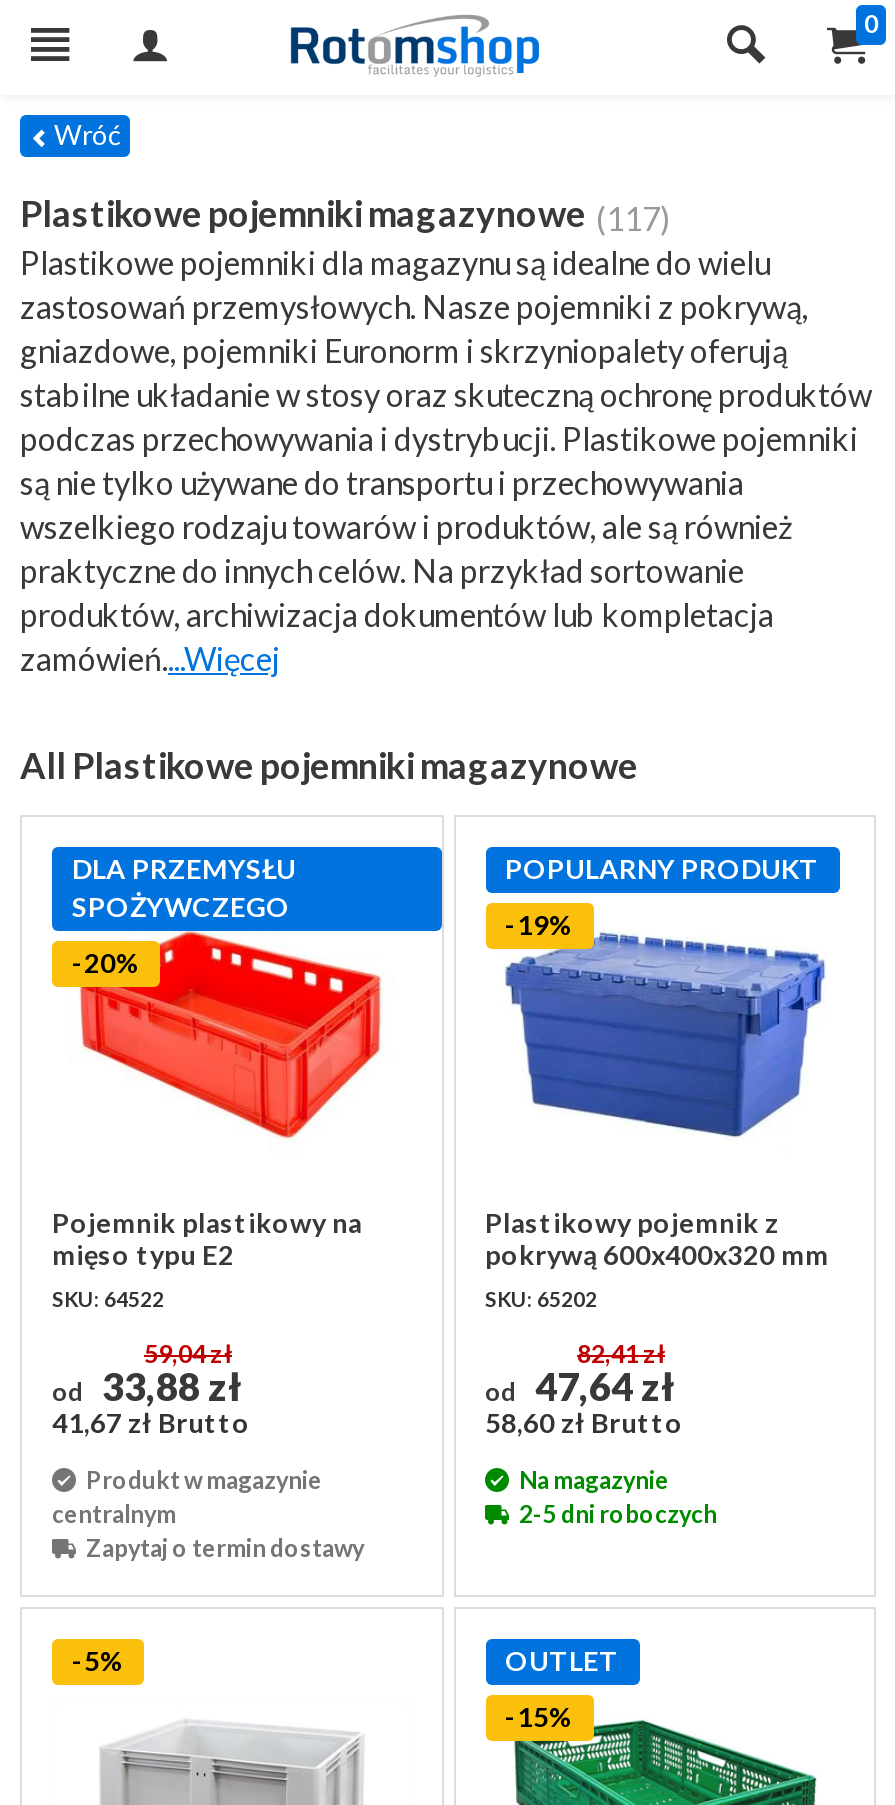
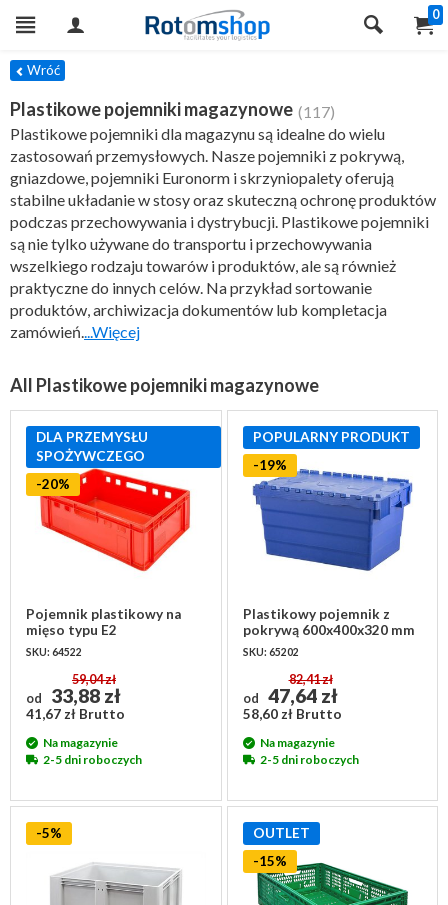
[52,1464,364,1562] Produkt w magazynie | centralnym | Zapytaj o termin dostawy -> [43,734,142,766] Na magazynie | 2-5 dni roboczych

